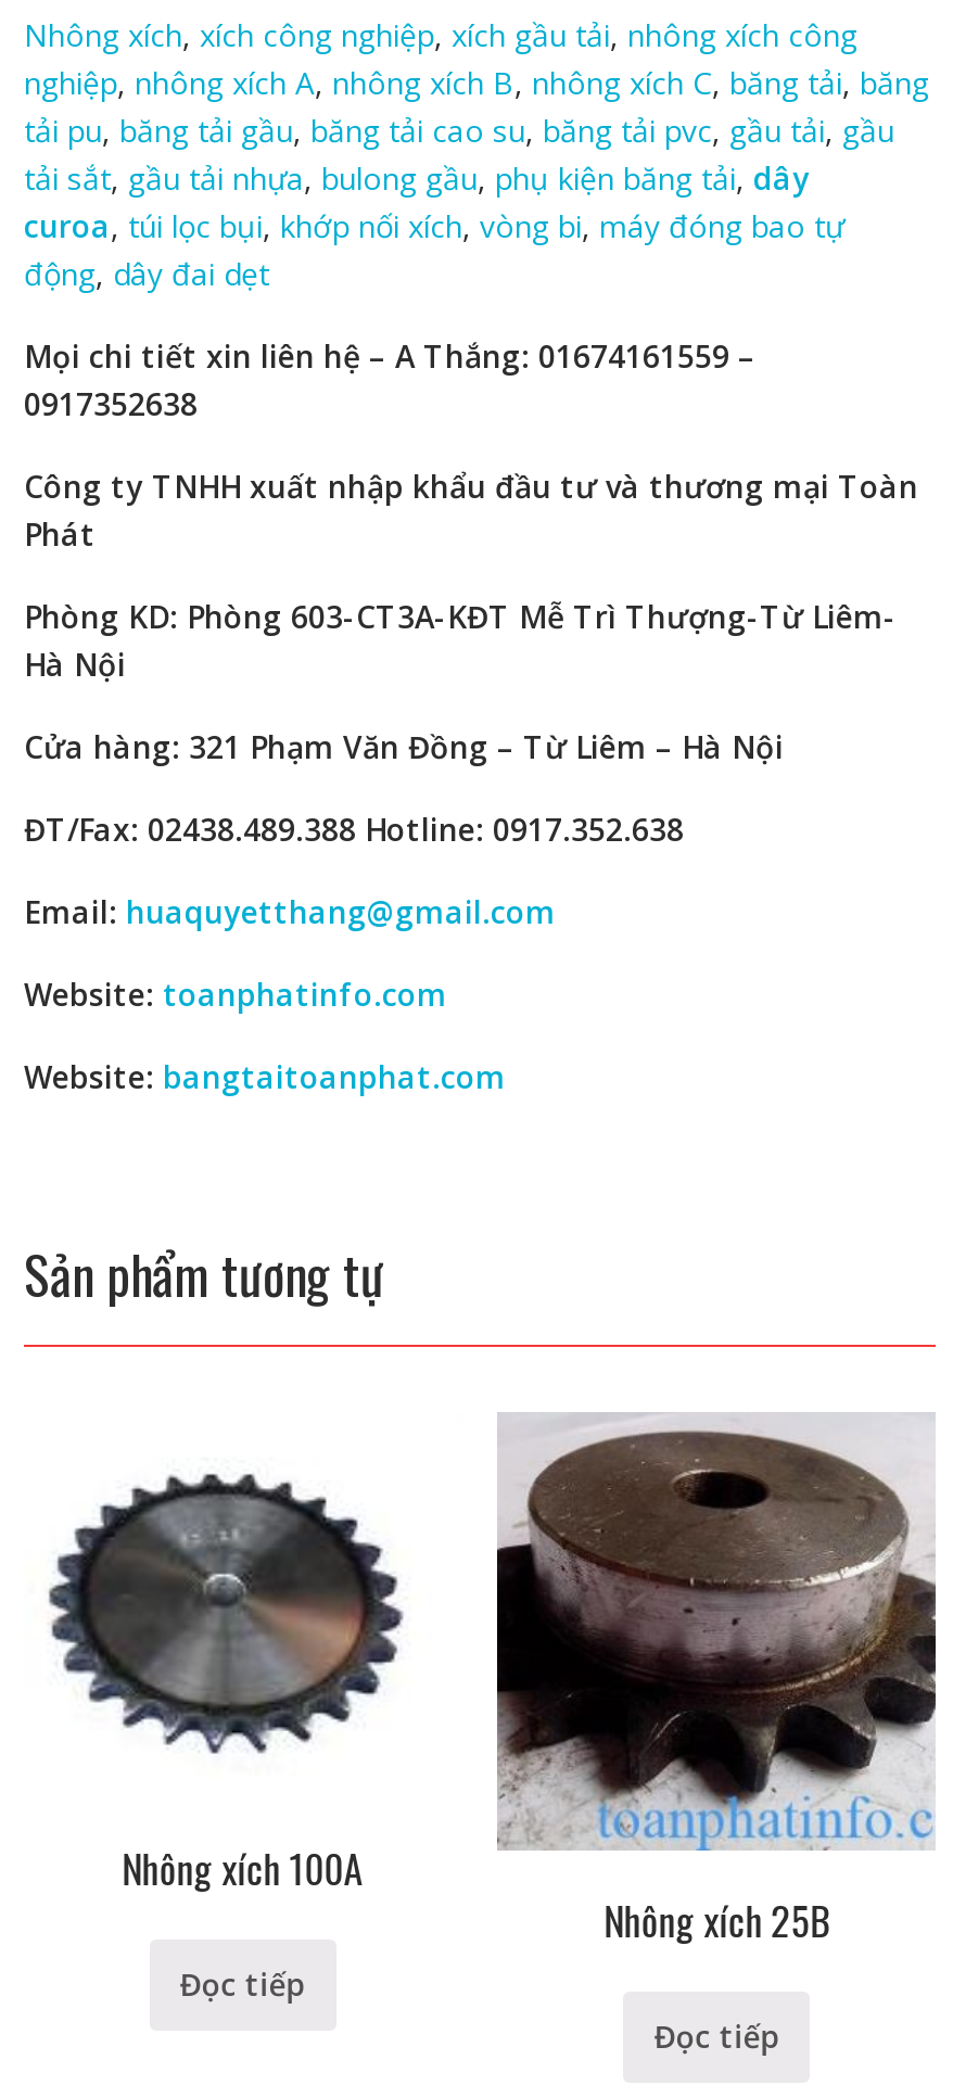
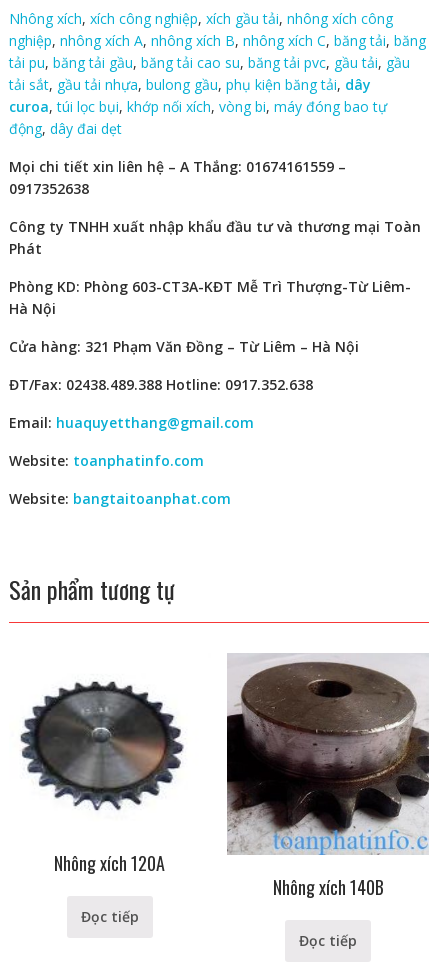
[122,1840,363,1897] Nhông xích 100A -> [54,850,165,876] Nhông xích 120A
[604,1892,830,1948] Nhông xích 25B -> [273,874,384,900] Nhông xích 140B

